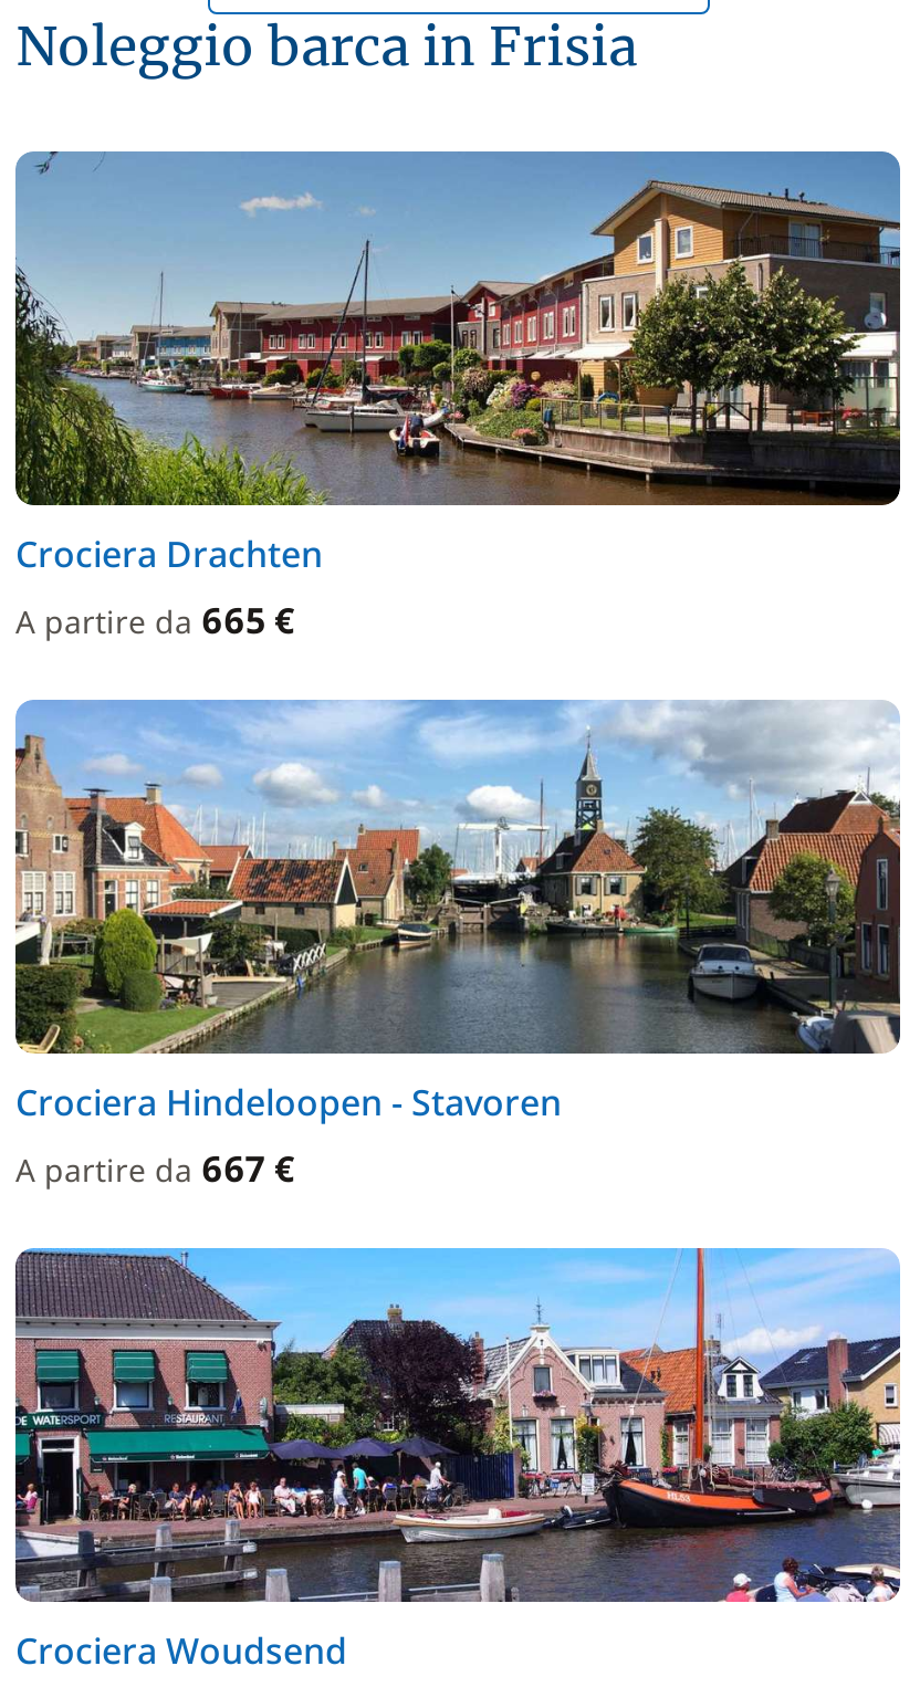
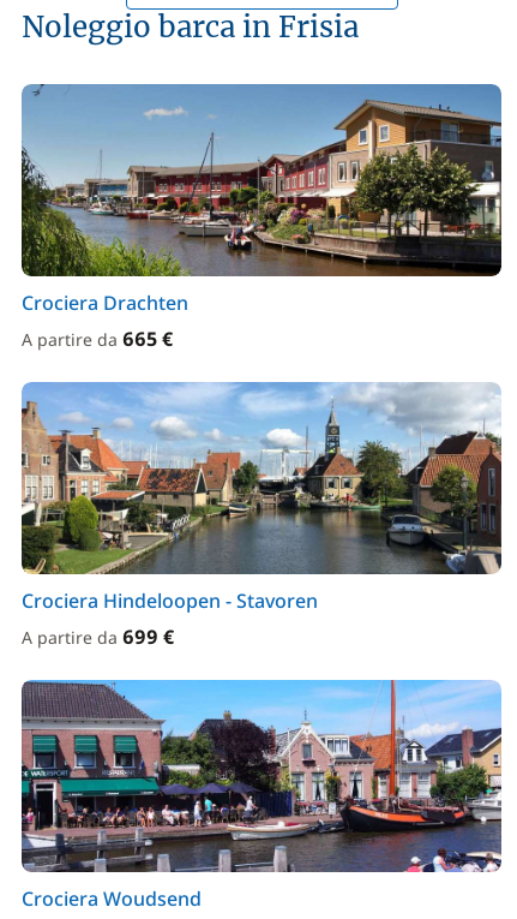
[15,1144,294,1193] A partire da 667 € -> [22,623,174,650] A partire da 699 €

